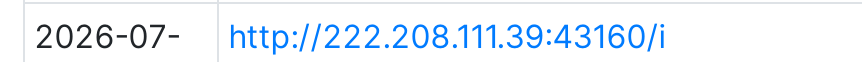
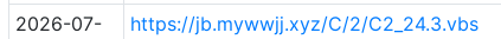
[229,16,667,56] http://222.208.111.39:43160/i -> [130,12,478,35] https://jb.mywwjj.xyz/C/2/C2_24.3.vbs

